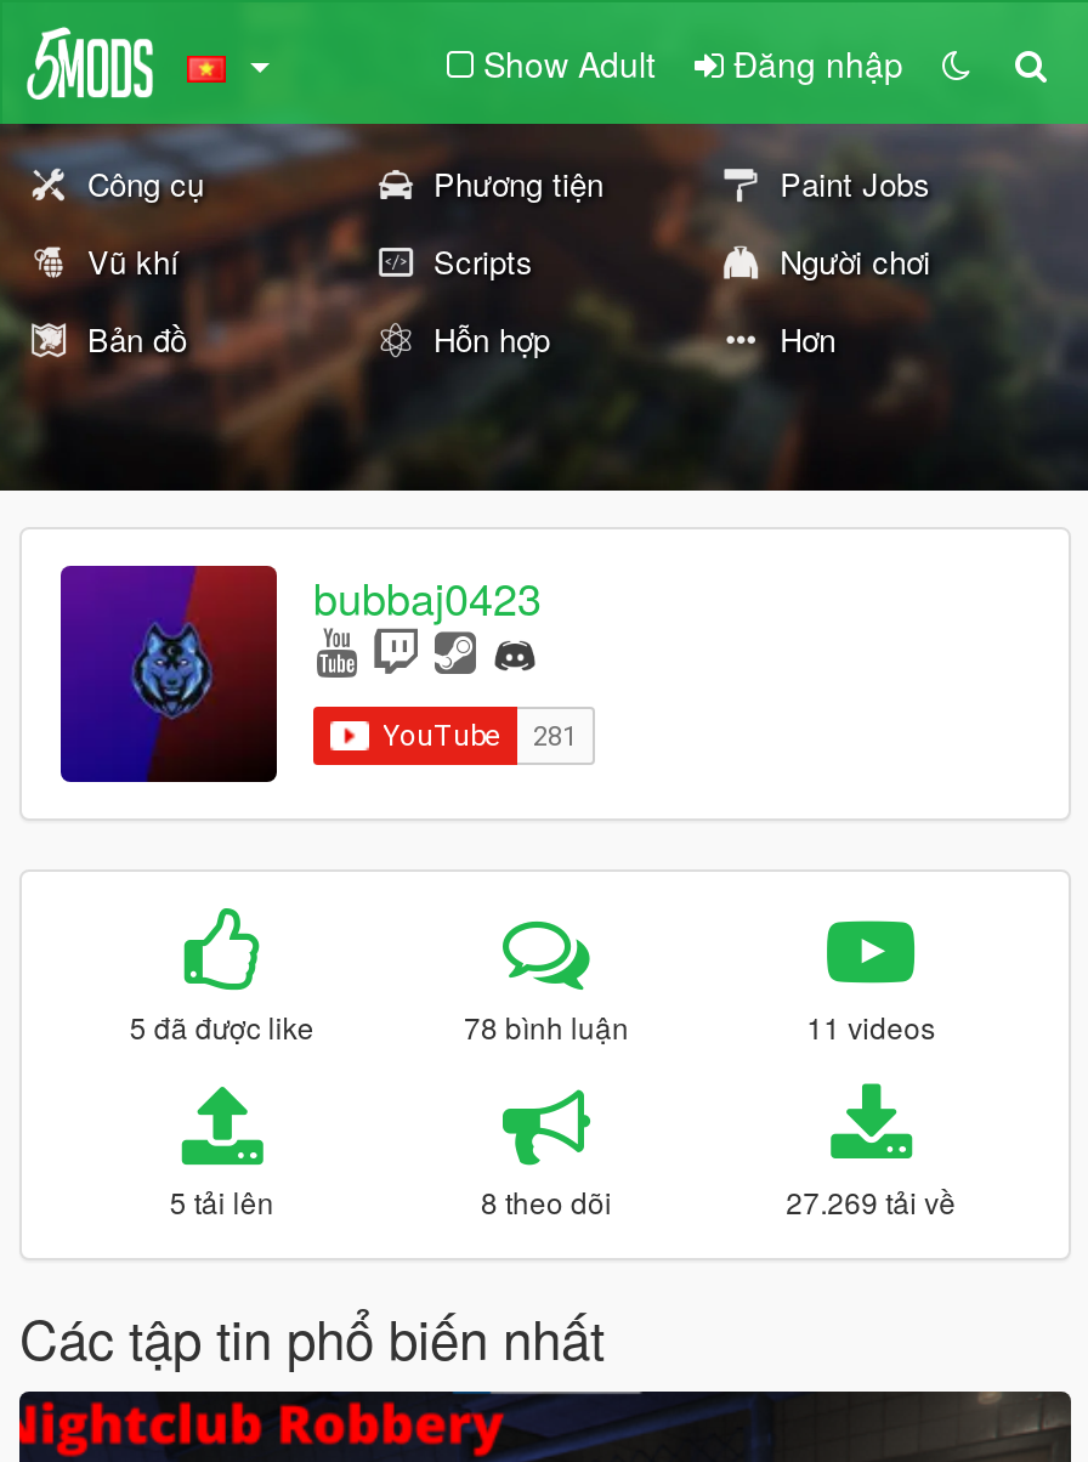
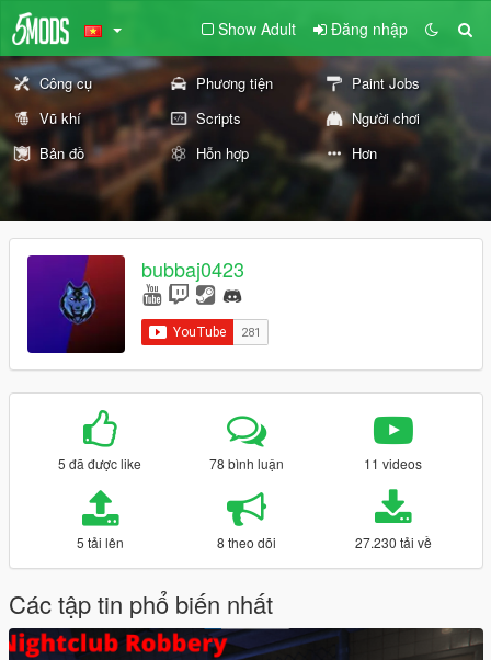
[786,1180,956,1222] 27.269 tải về -> [355,533,431,551] 27.230 tải về

